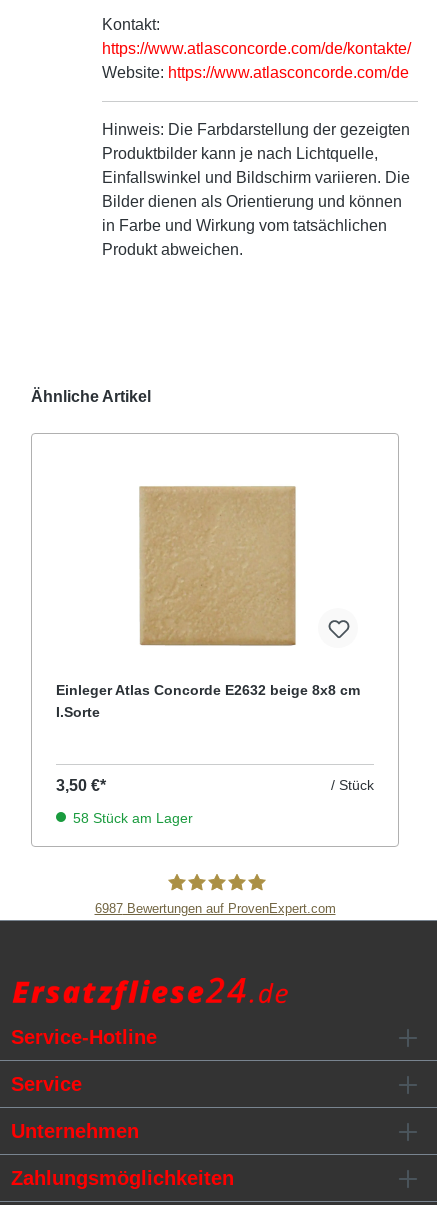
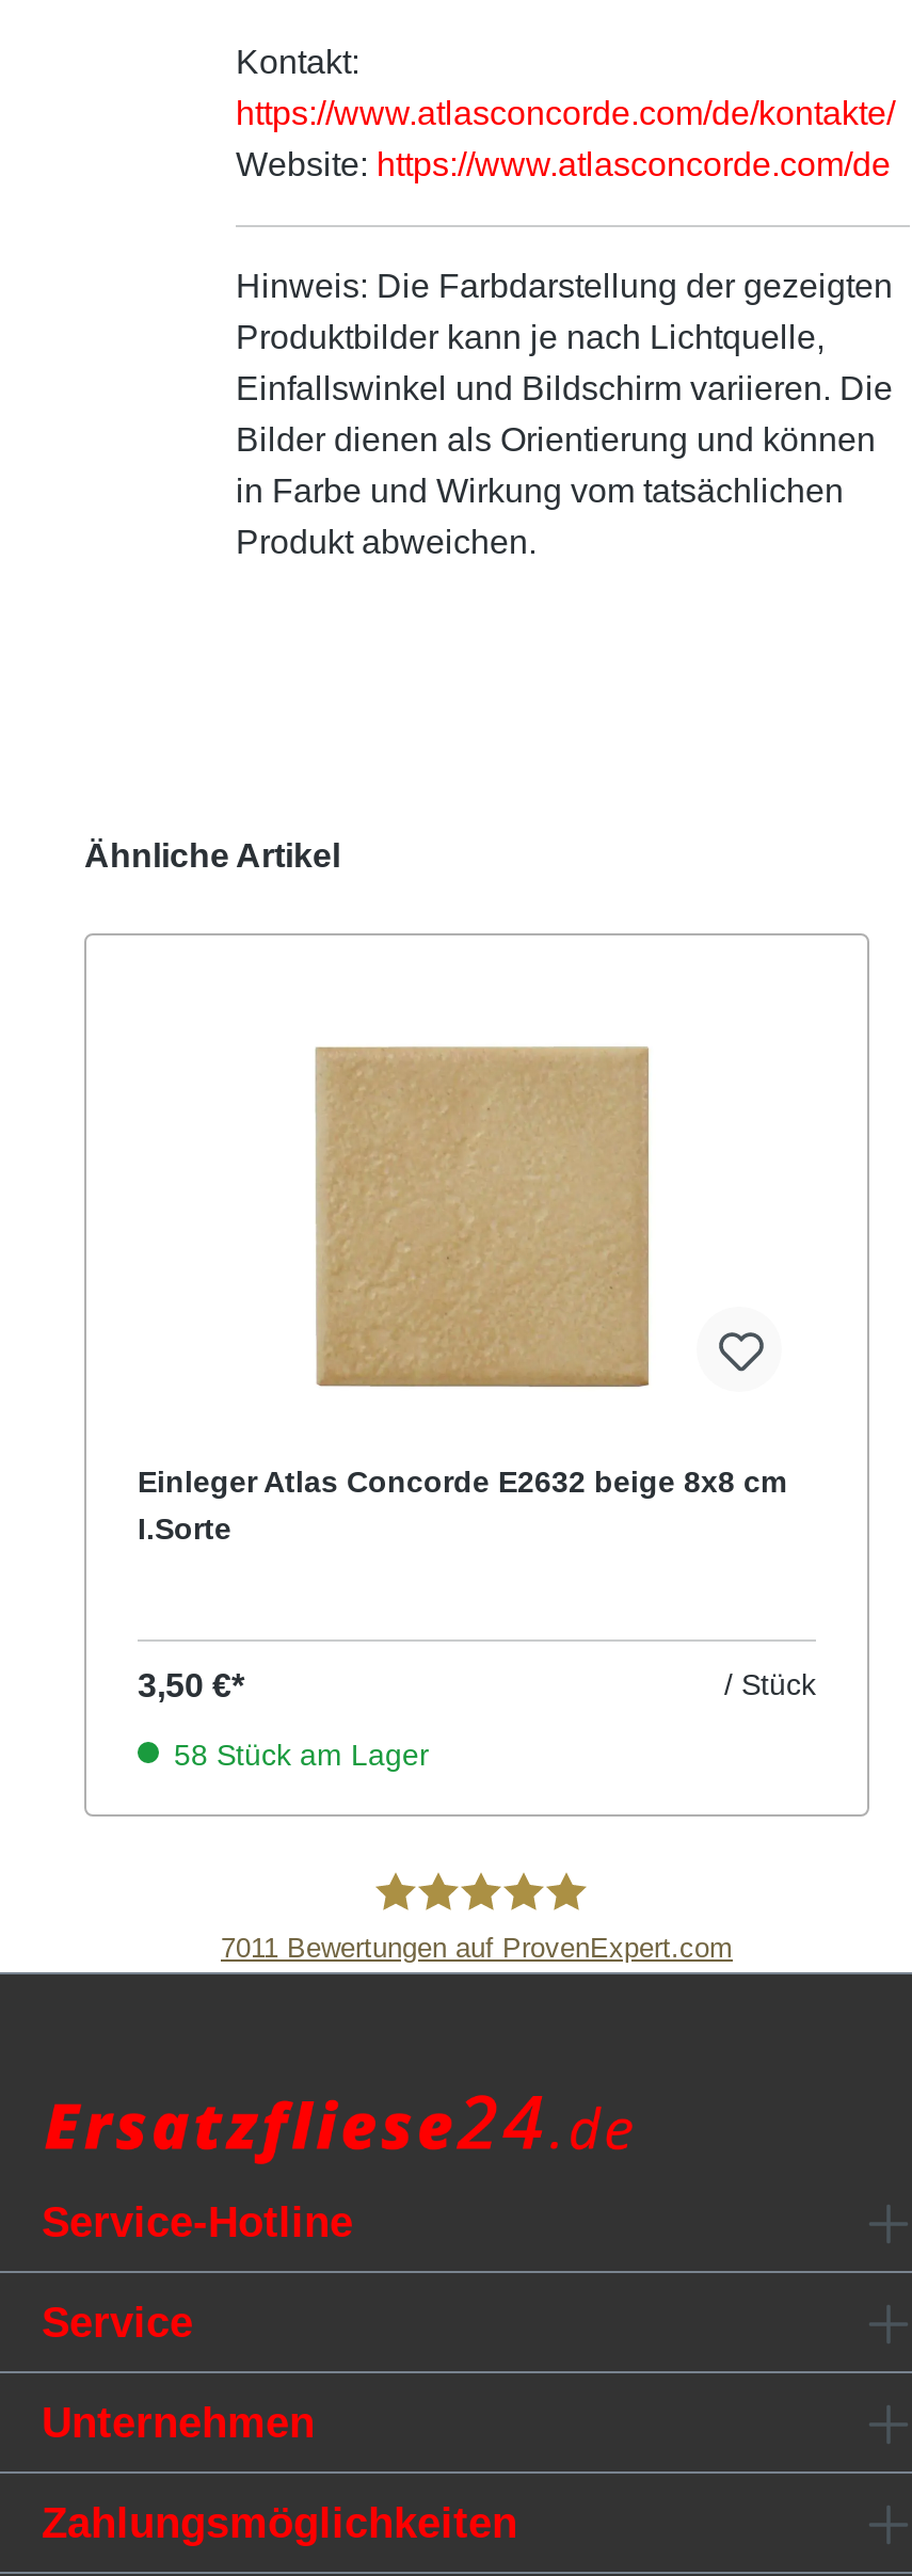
[94,901,335,916] 6987 Bewertungen auf ProvenExpert.com -> [221,1931,733,1963] 7011 Bewertungen auf ProvenExpert.com

